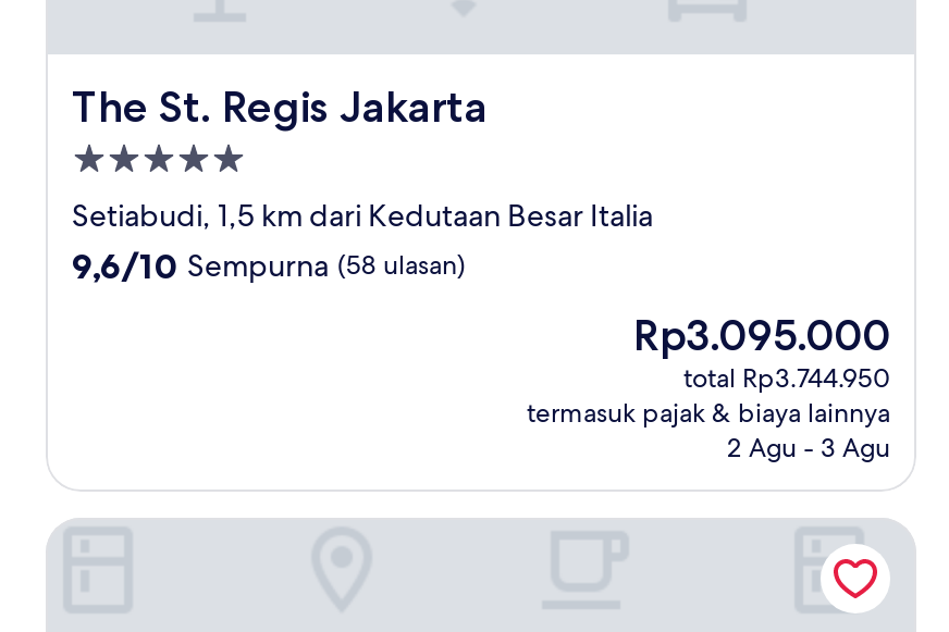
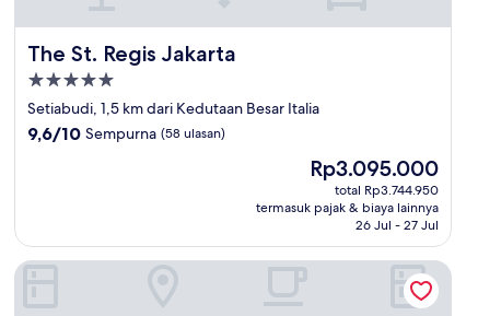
[727,431,890,466] 2 Agu - 3 Agu -> [355,216,439,234] 26 Jul - 27 Jul

